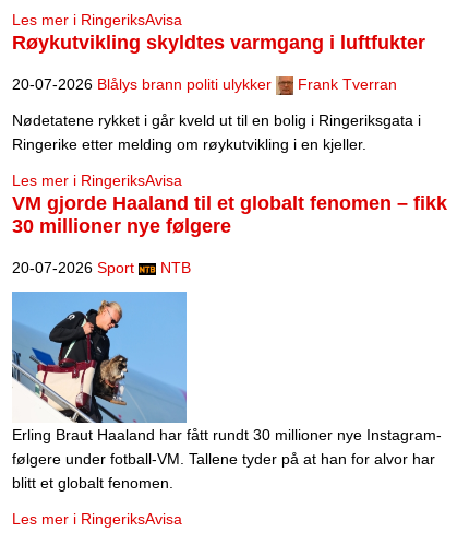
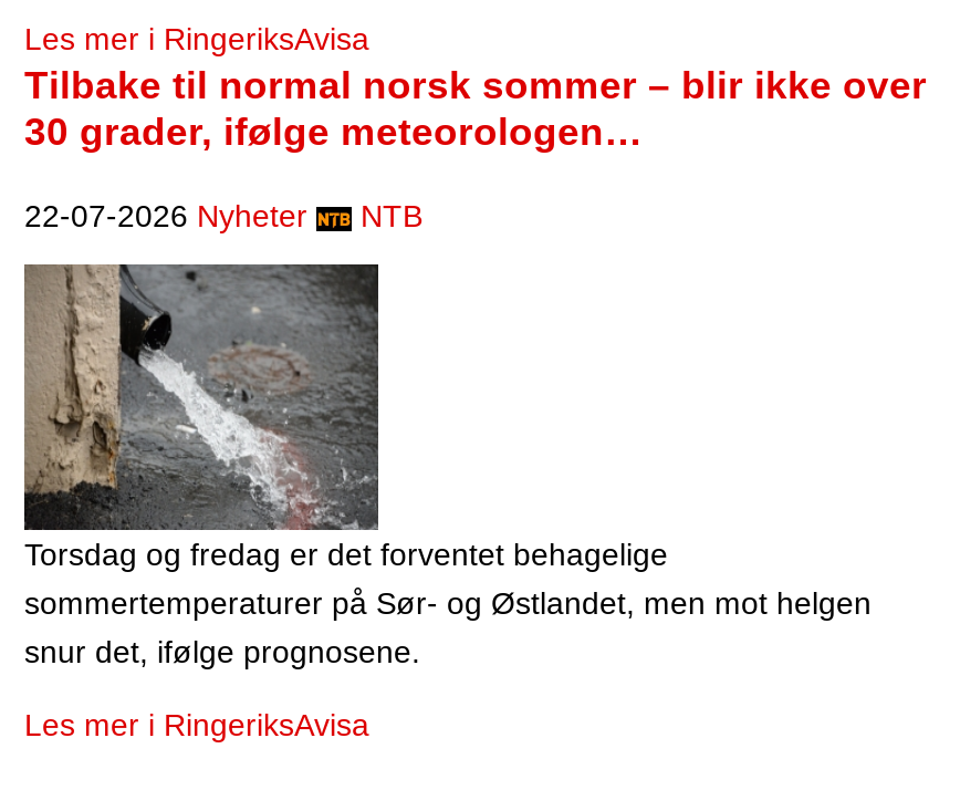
[12,32,447,276] Røykutvikling skyldtes varmgang i luftfukter | 20-07-2026 Blålys brann politi ulykker | Frank Tverran | Nødetatene rykket i går kveld ut til en bolig i Ringeriksgata i | Ringerike etter melding om røykutvikling i en kjeller. | Les mer i RingeriksAvisa | VM gjorde Haaland til et globalt fenomen – fikk | 30 millioner nye følgere | 20-07-2026 Sport -> [24,63,927,233] Tilbake til normal norsk sommer – blir ikke over | 30 grader, ifølge meteorologen… | 22-07-2026 Nyheter
[11,291,442,492] [image] | Erling Braut Haaland har fått rundt 30 millioner nye Instagram- | følgere under fotball-VM. Tallene tyder på at han for alvor har | blitt et globalt fenomen. -> [22,262,872,669] [image] | Torsdag og fredag er det forventet behagelige | sommertemperaturer på Sør- og Østlandet, men mot helgen | snur det, ifølge prognosene.

